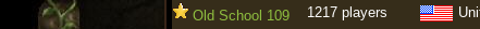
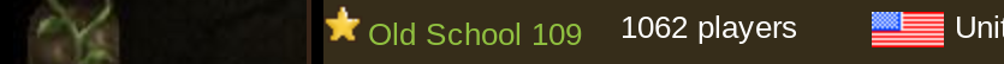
[192,4,387,24] Old School 109 1217 players -> [368,9,798,52] Old School 109 1062 players

